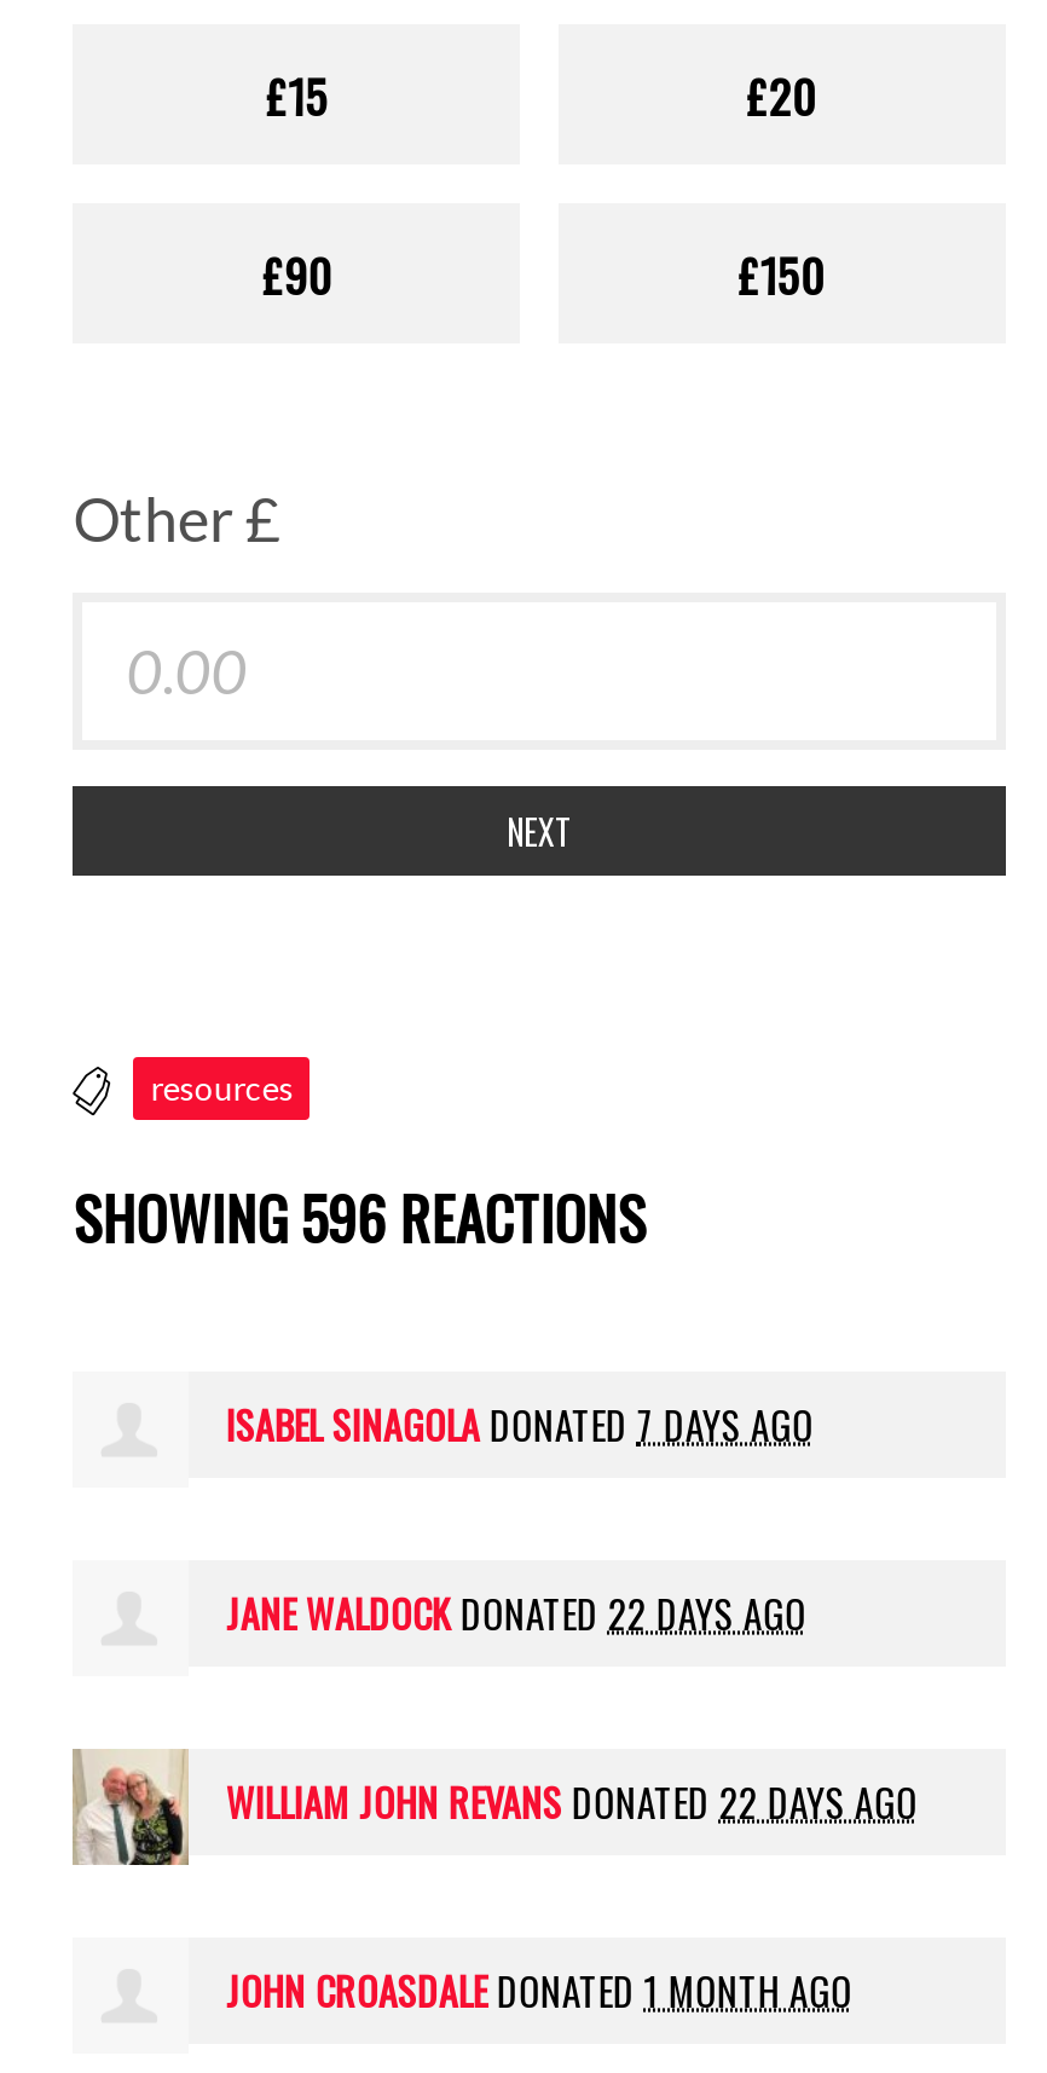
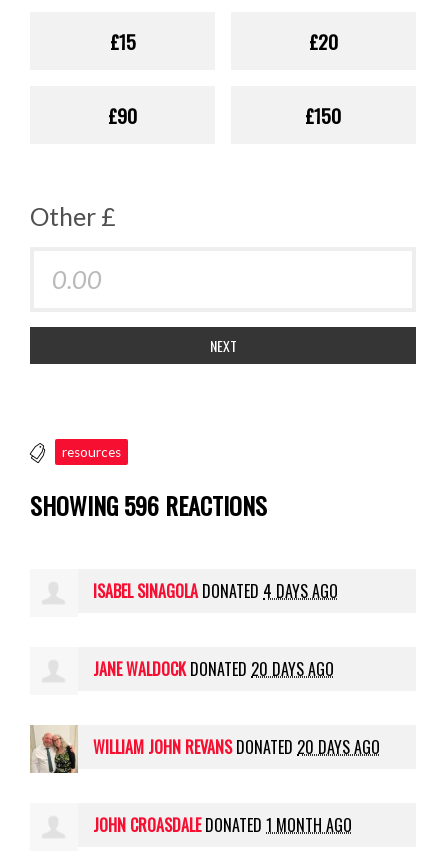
[226,1395,813,1454] ISABEL SINAGOLA DONATED 7 DAYS AGO -> [93,579,338,603] ISABEL SINAGOLA DONATED 4 DAYS AGO
[226,1584,806,1642] JANE WALDOCK DONATED 22 DAYS AGO -> [93,657,334,681] JANE WALDOCK DONATED 20 DAYS AGO
[226,1773,917,1831] WILLIAM JOHN REVANS DONATED 22 DAYS AGO -> [93,735,380,759] WILLIAM JOHN REVANS DONATED 20 DAYS AGO

